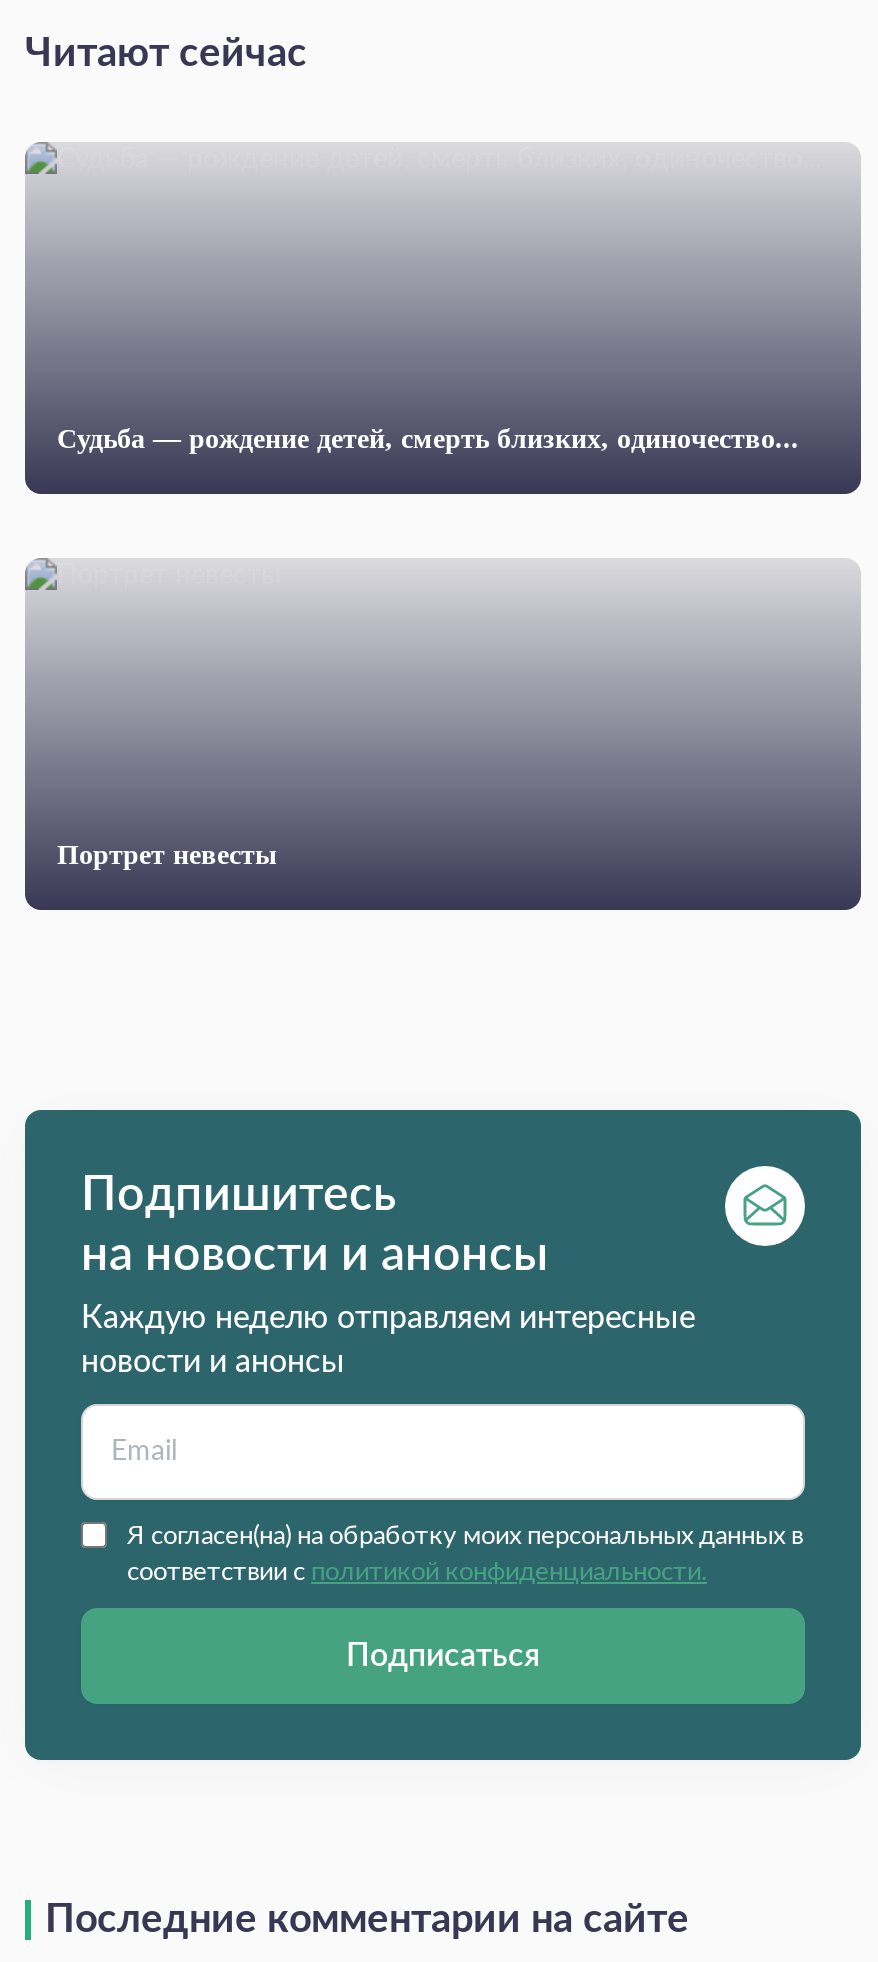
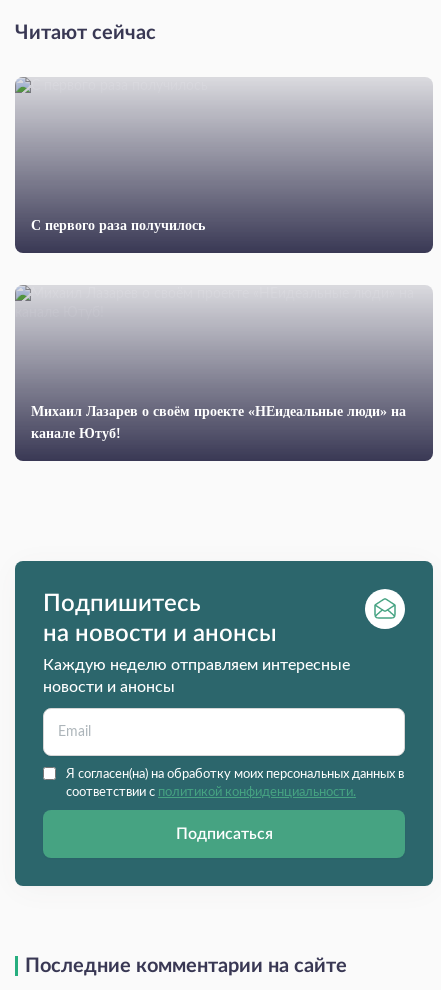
[57,424,799,454] Судьба — рождение детей, смерть близких, одиночество... -> [31,218,205,233] С первого раза получилось
[57,840,277,870] Портрет невесты -> [31,404,406,441] Михаил Лазарев о своём проекте «НЕидеальные люди» на | канале Ютуб!

